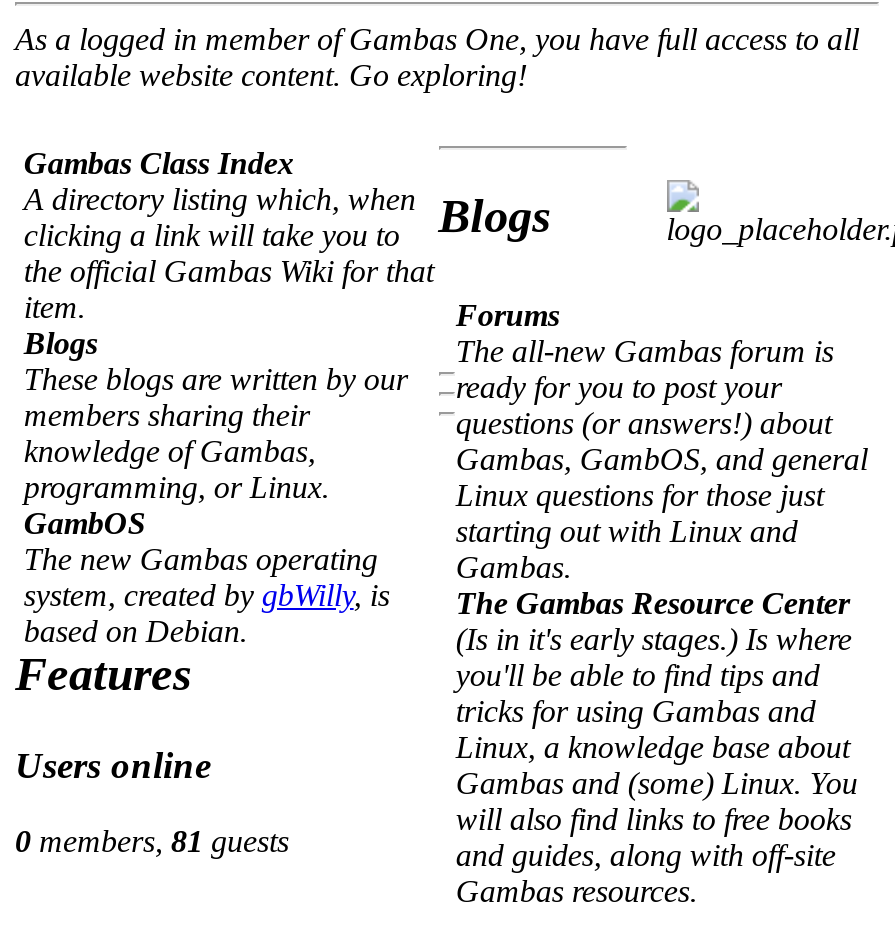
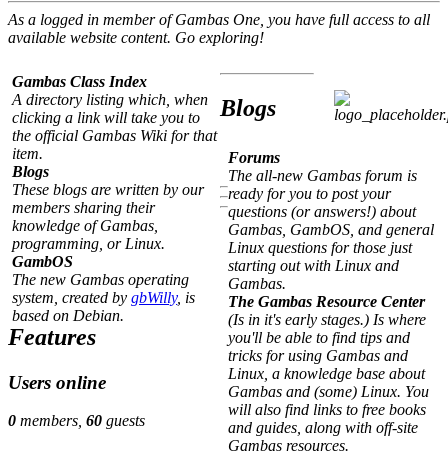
[15,825,289,859] 0 members, 81 guests -> [8,412,145,429] 0 members, 60 guests

